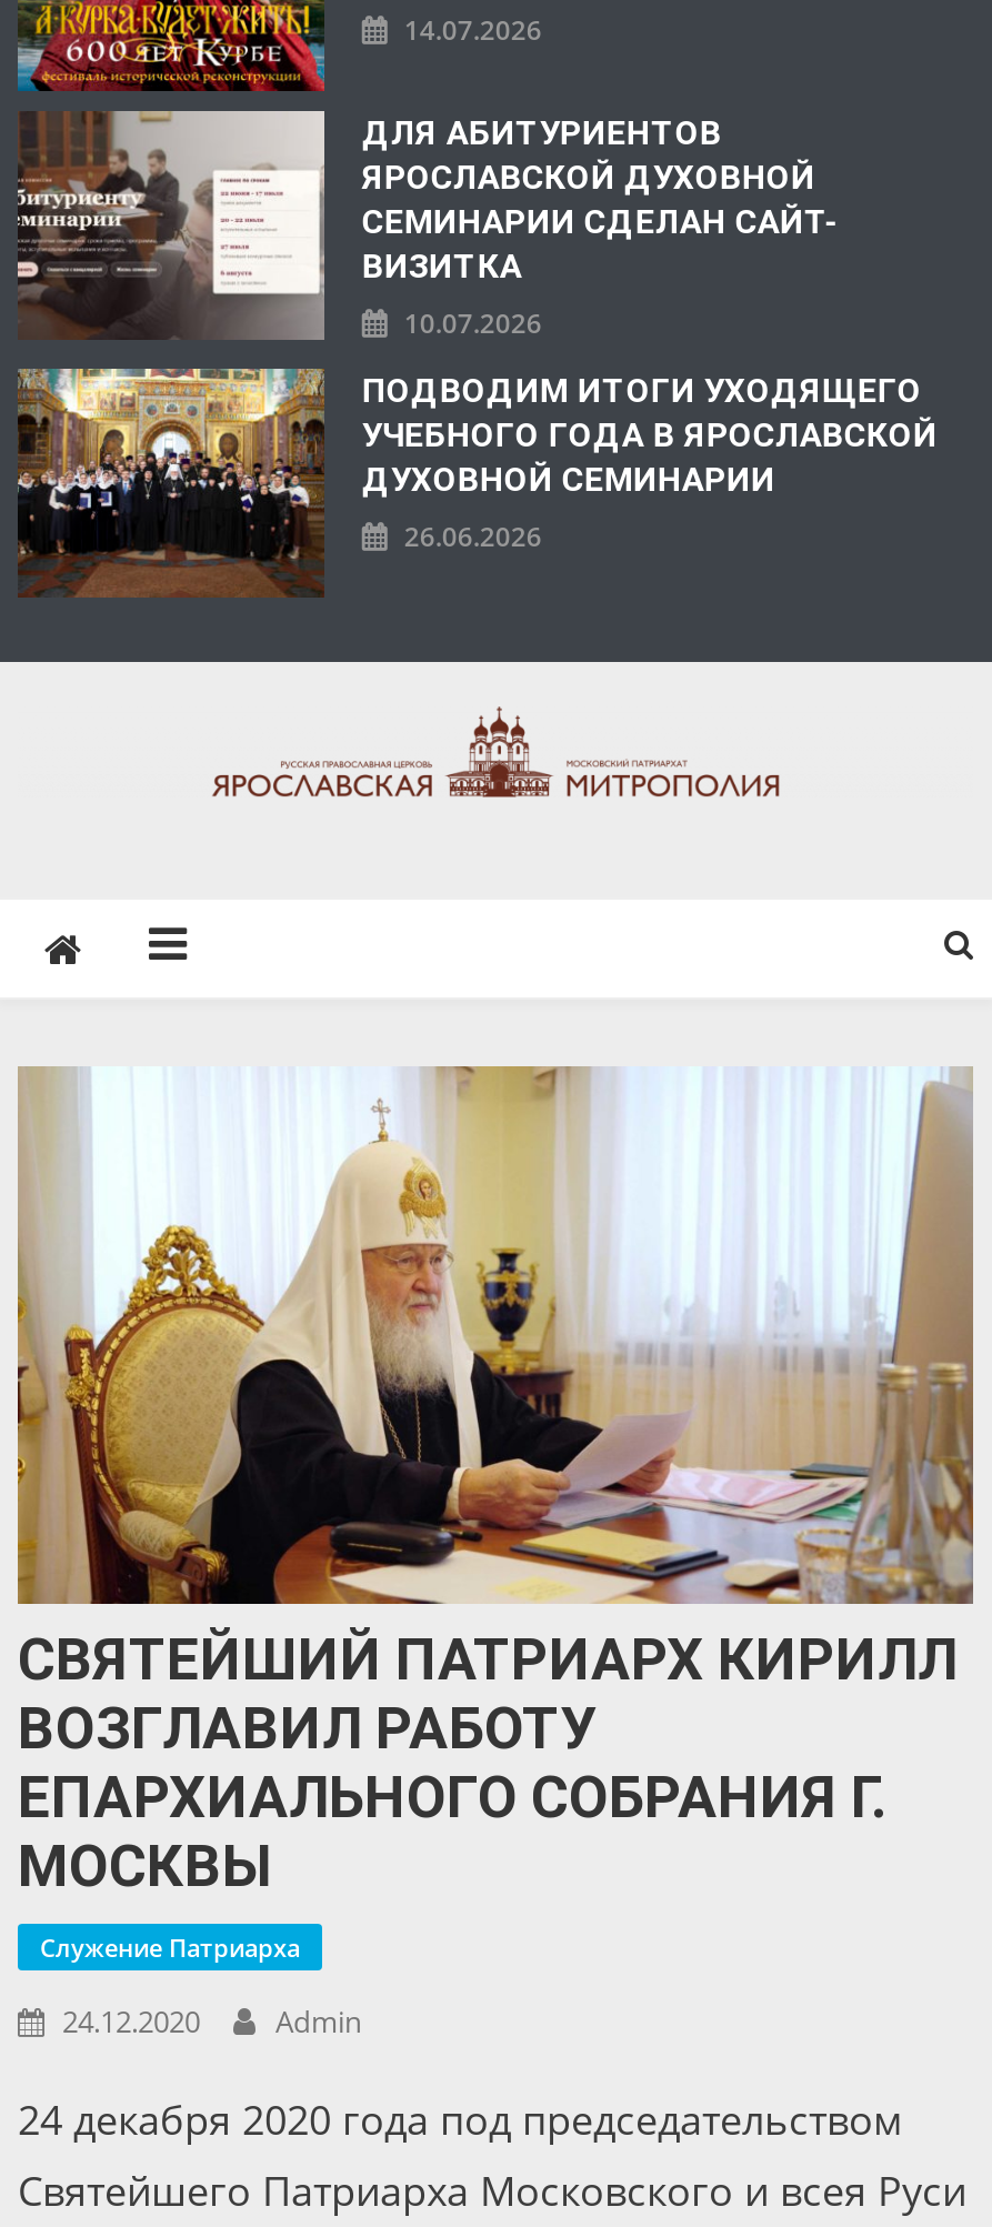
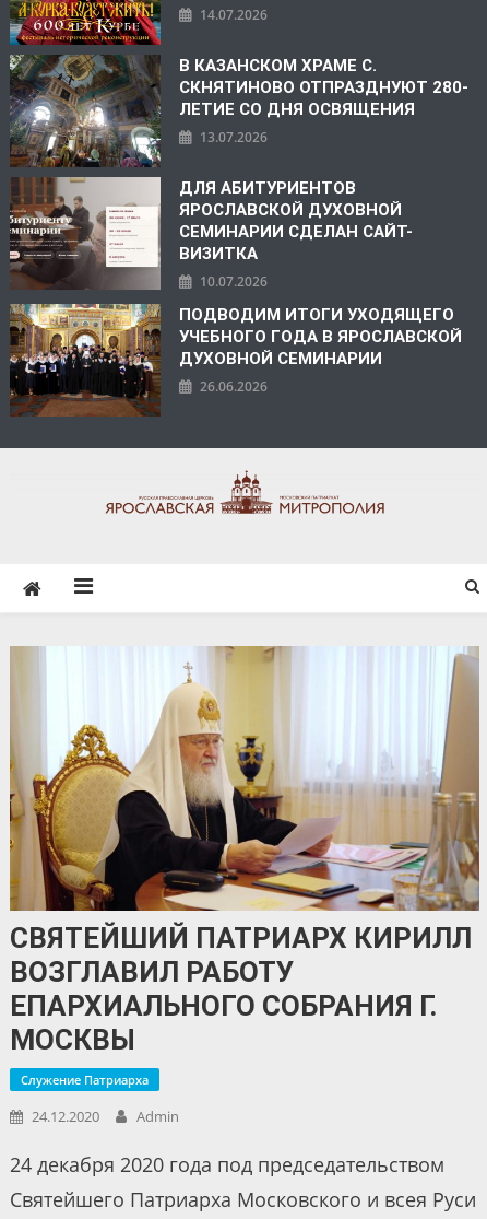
none -> [9,55,468,167] [image] | В КАЗАНСКОМ ХРАМЕ С. | СКНЯТИНОВО ОТПРАЗДНУЮТ 280- | ЛЕТИЕ СО ДНЯ ОСВЯЩЕНИЯ | 13.07.2026

